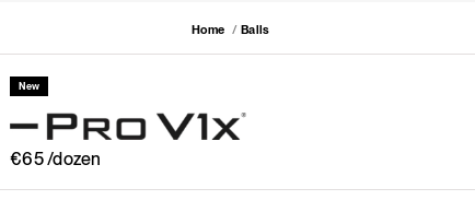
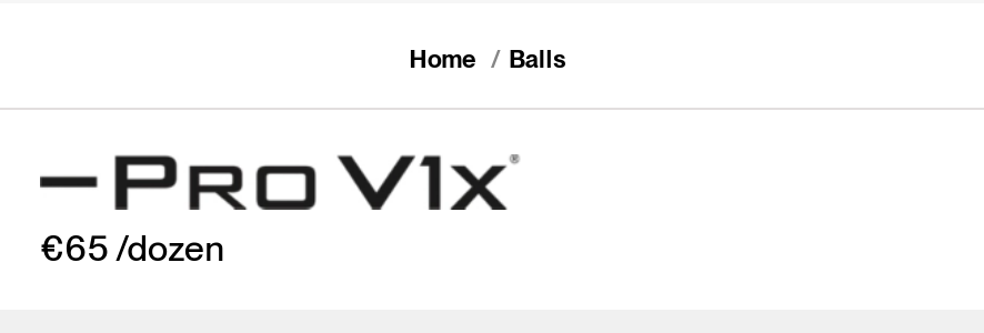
[19,80,39,92] New -> none

